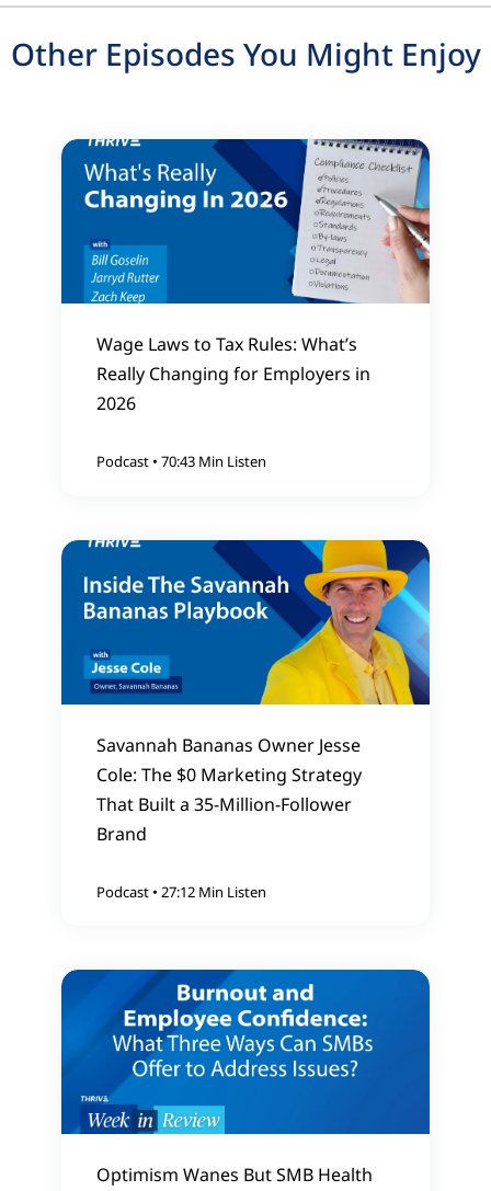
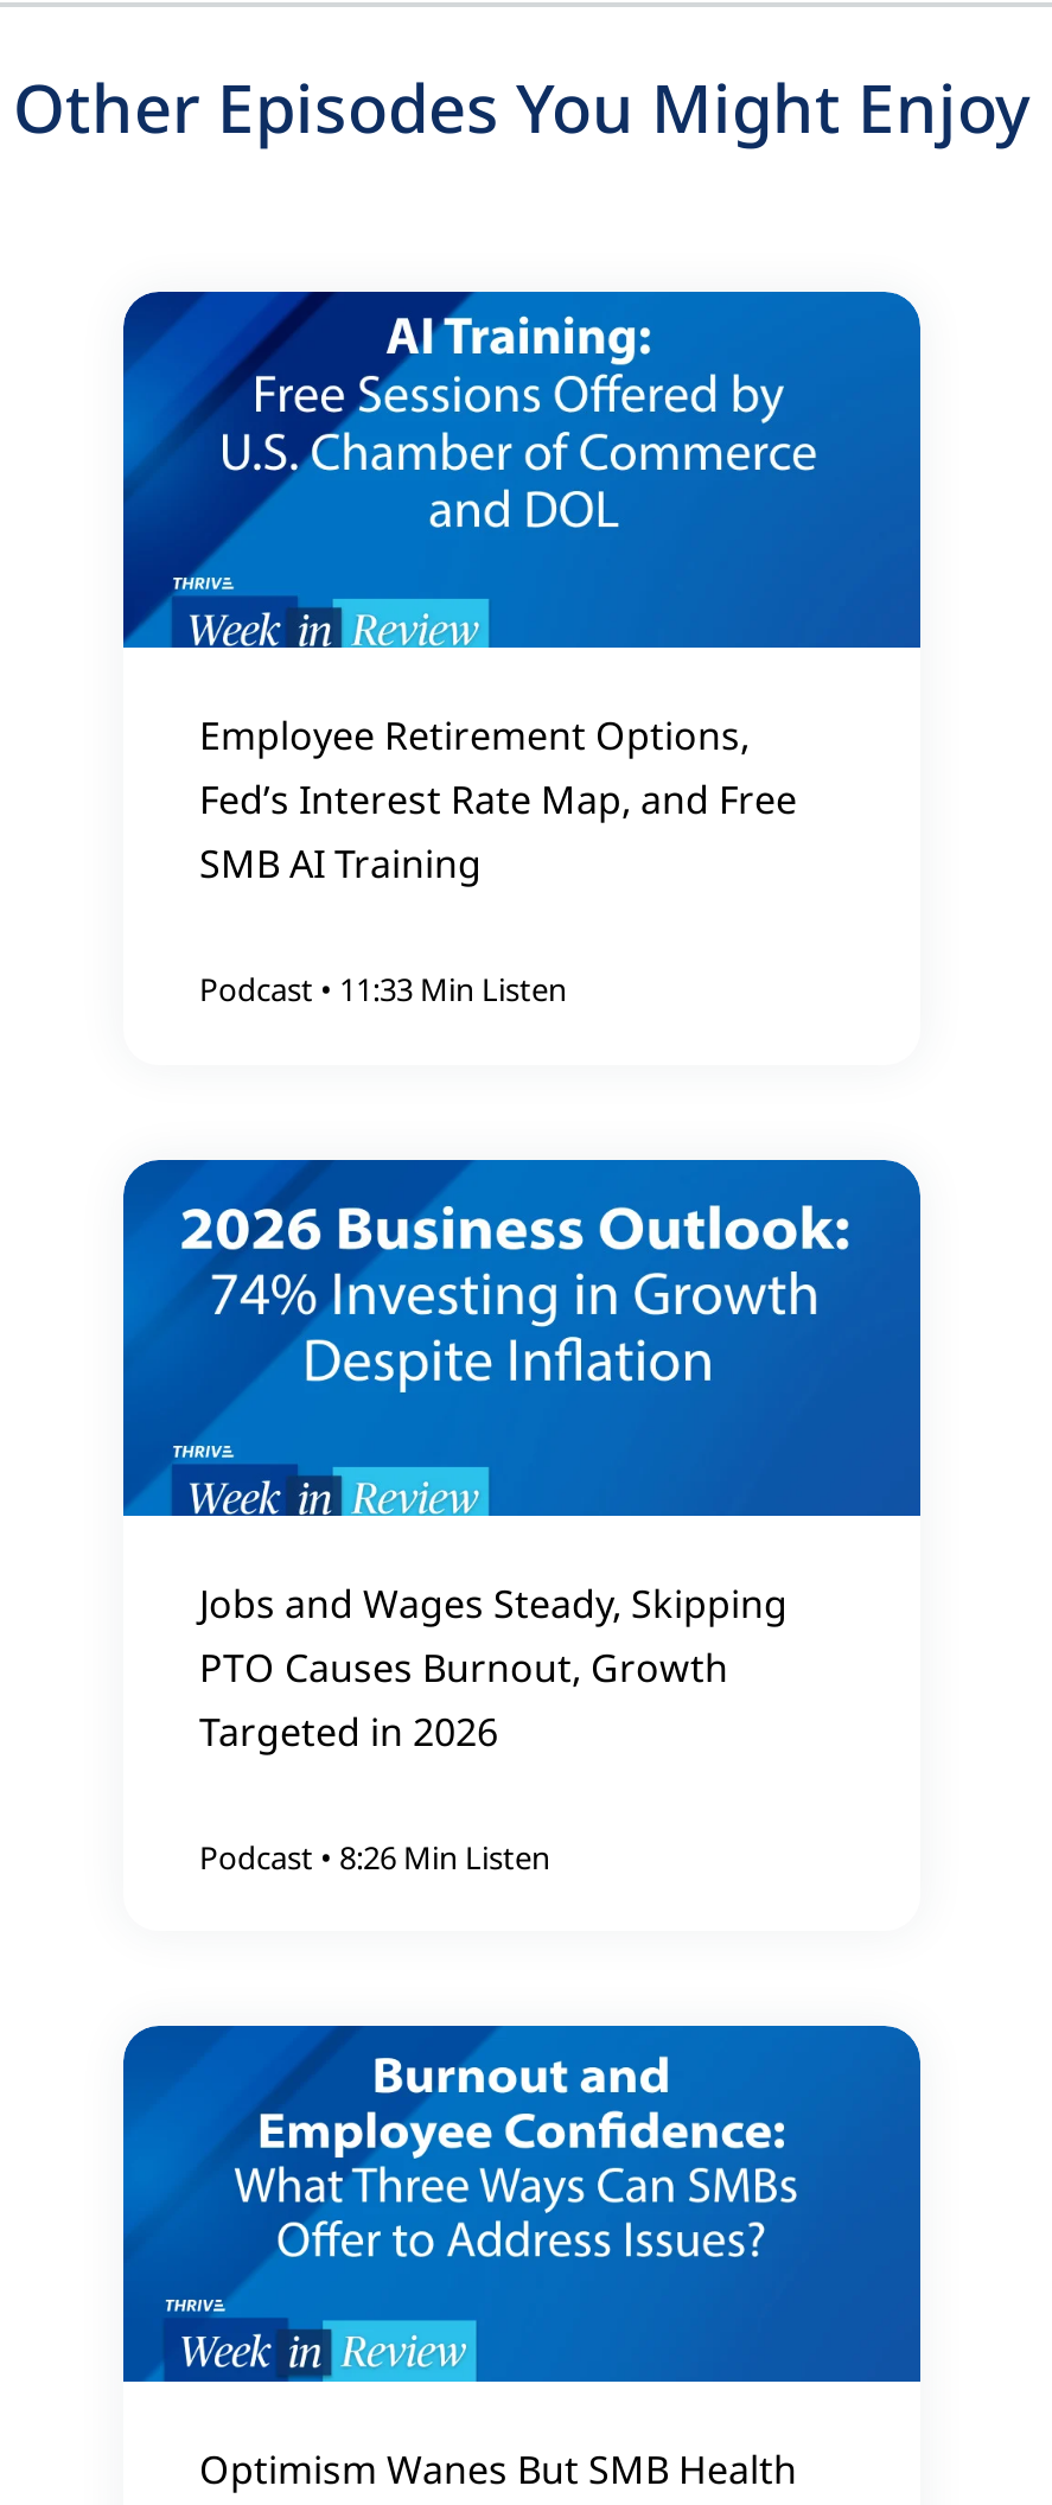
[62,138,431,415] [image] | Wage Laws to Tax Rules: What’s | Really Changing for Employers in | 2026 -> [123,289,923,890] [image] | Employee Retirement Options, | Fed’s Interest Rate Map, and Free | SMB AI Training
[96,451,266,471] Podcast • 70:43 Min Listen -> [199,968,567,1011] Podcast • 11:33 Min Listen
[83,539,430,846] [image] | Savannah Bananas Owner Jesse | Cole: The $0 Marketing Strategy | That Built a 35-Million-Follower | Brand -> [126,1158,920,1757] [image] | Jobs and Wages Steady, Skipping | PTO Causes Burnout, Growth | Targeted in 2026
[96,882,266,901] Podcast • 27:12 Min Listen -> [199,1835,550,1878] Podcast • 8:26 Min Listen

